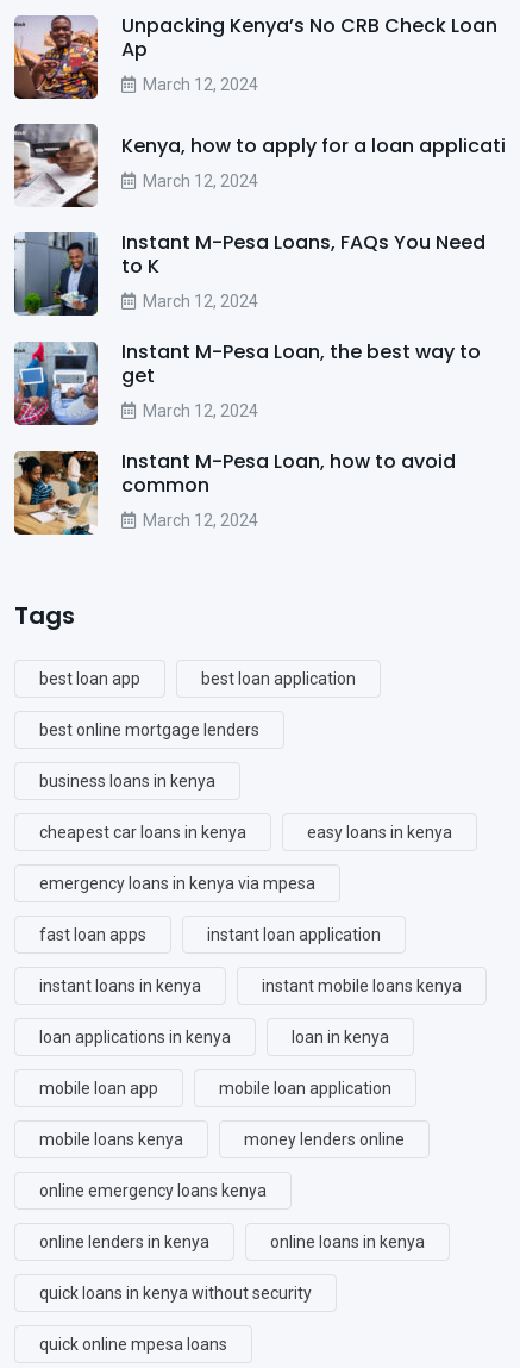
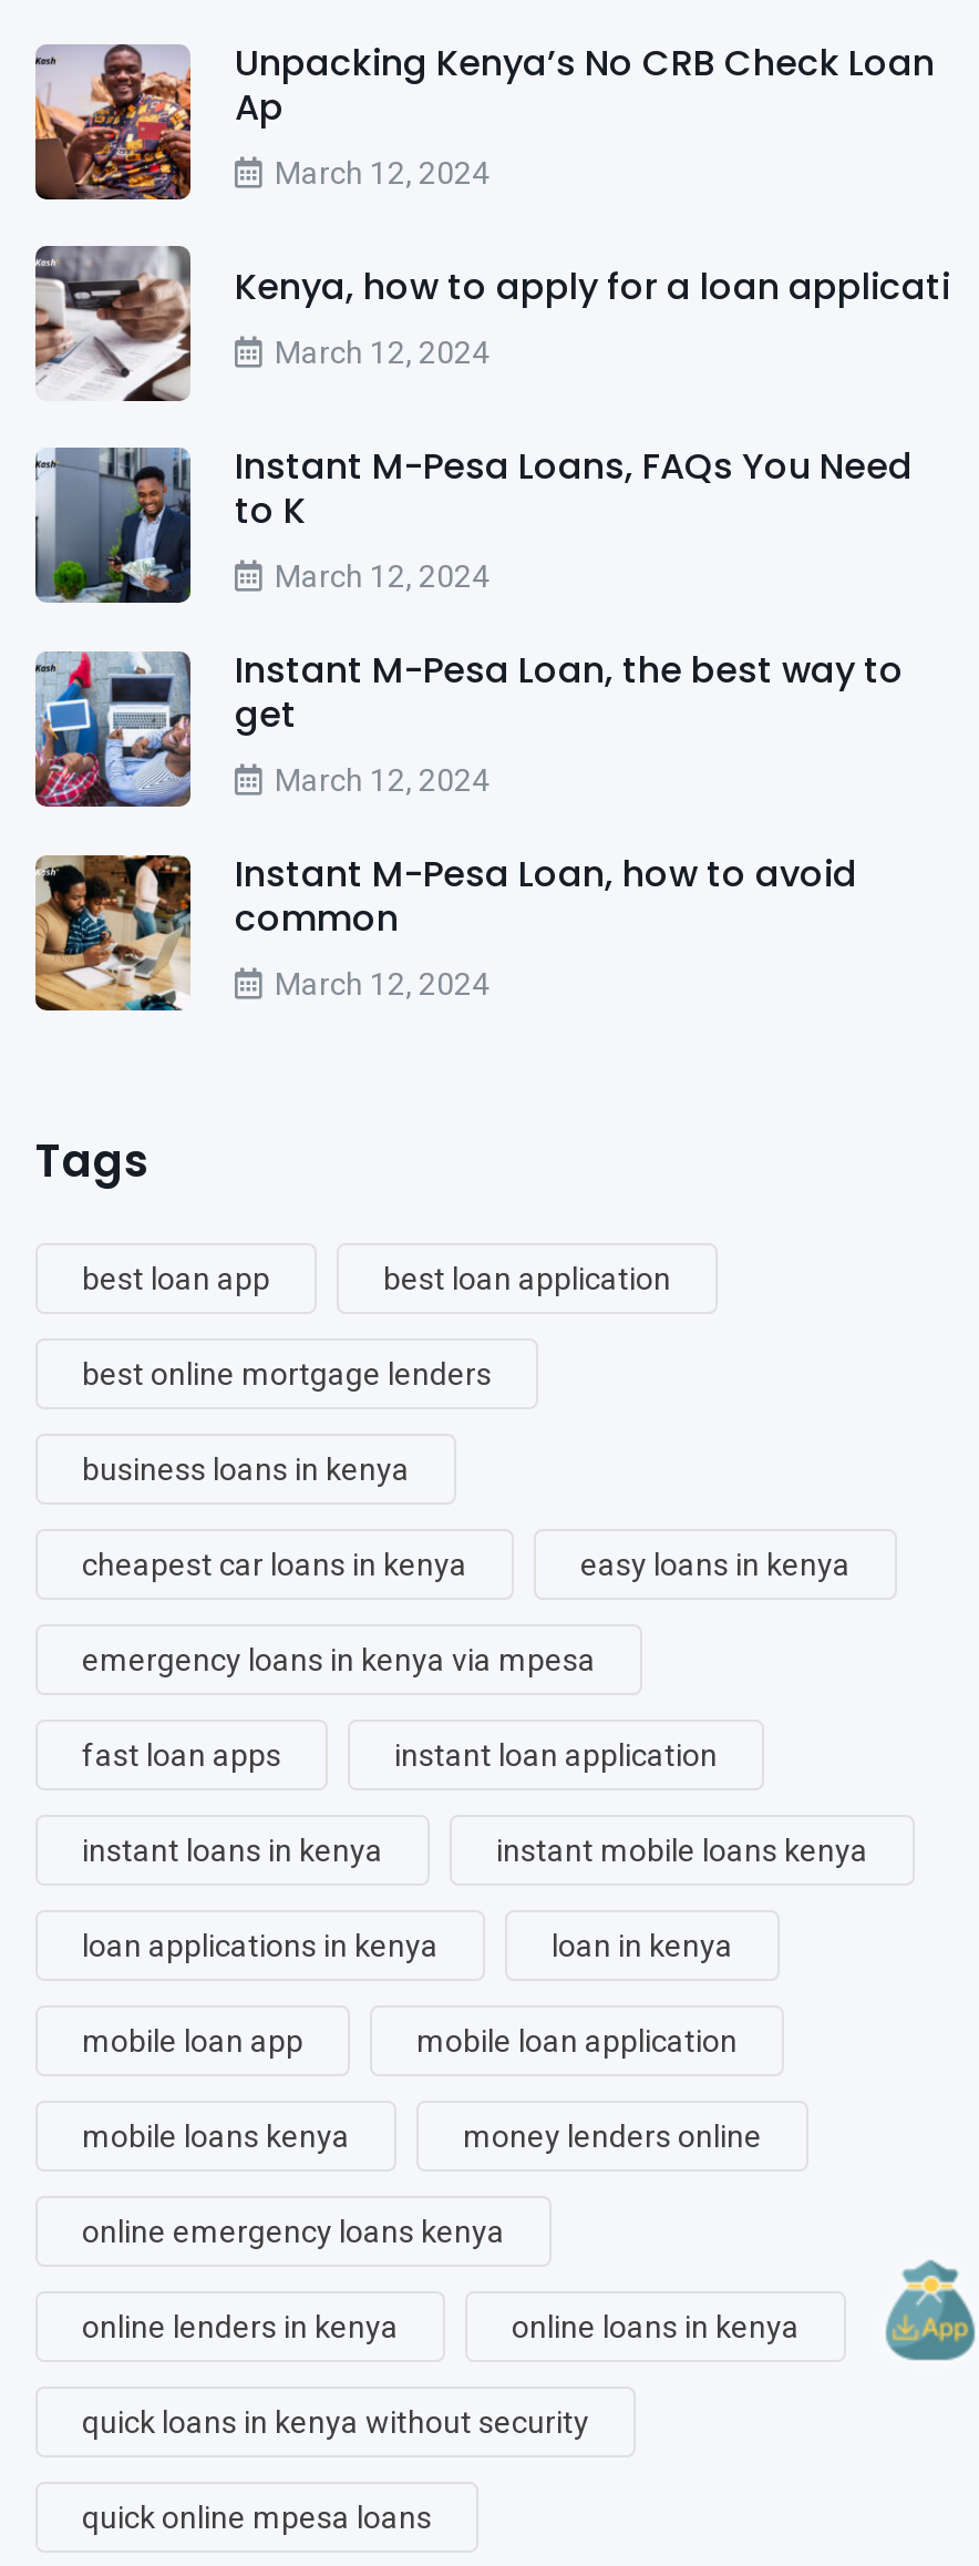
none -> [884,2258,972,2362] [image]

